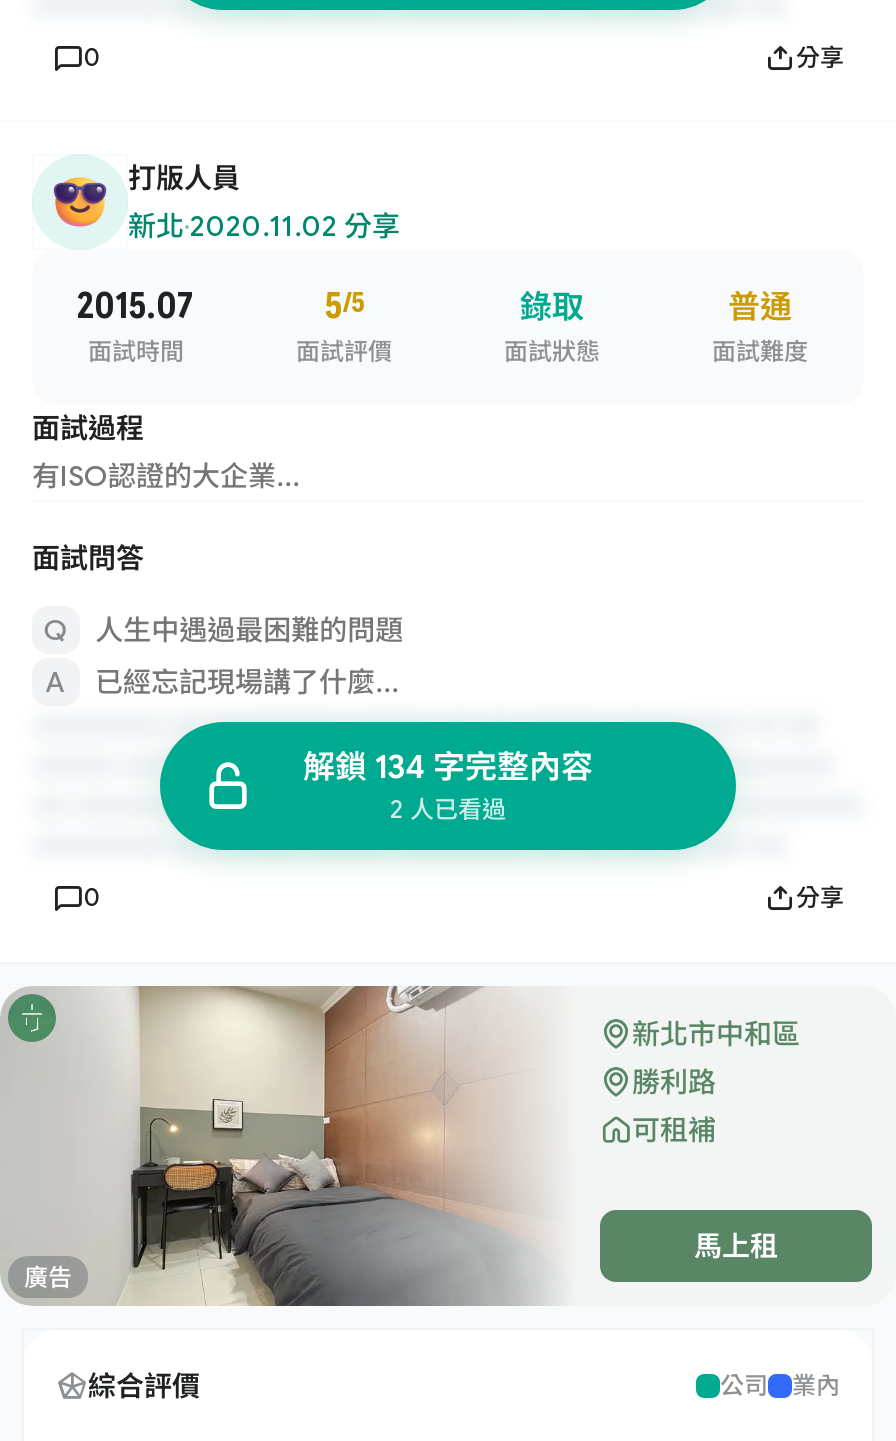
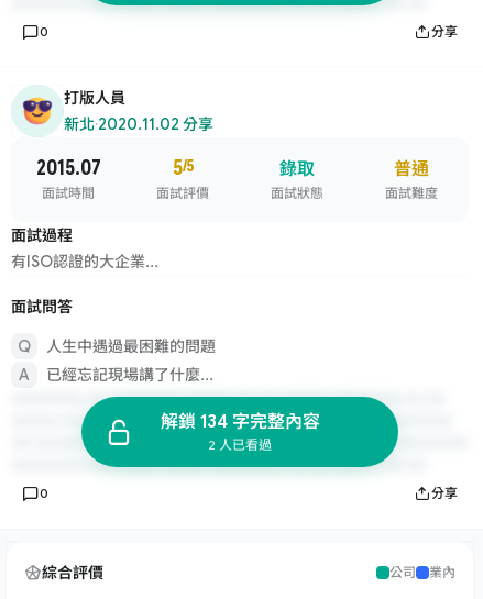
[6,984,800,1308] [image] | 新北市中和區 | 勝利路 | 可租補 | 馬上租 | 廣告 -> none

